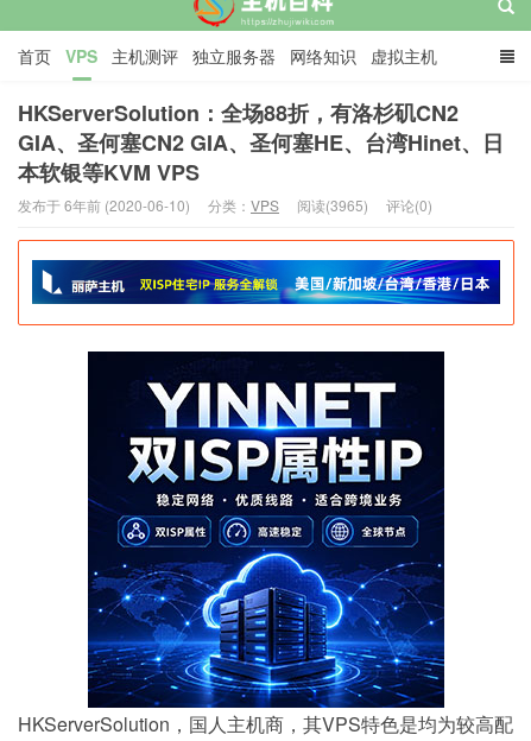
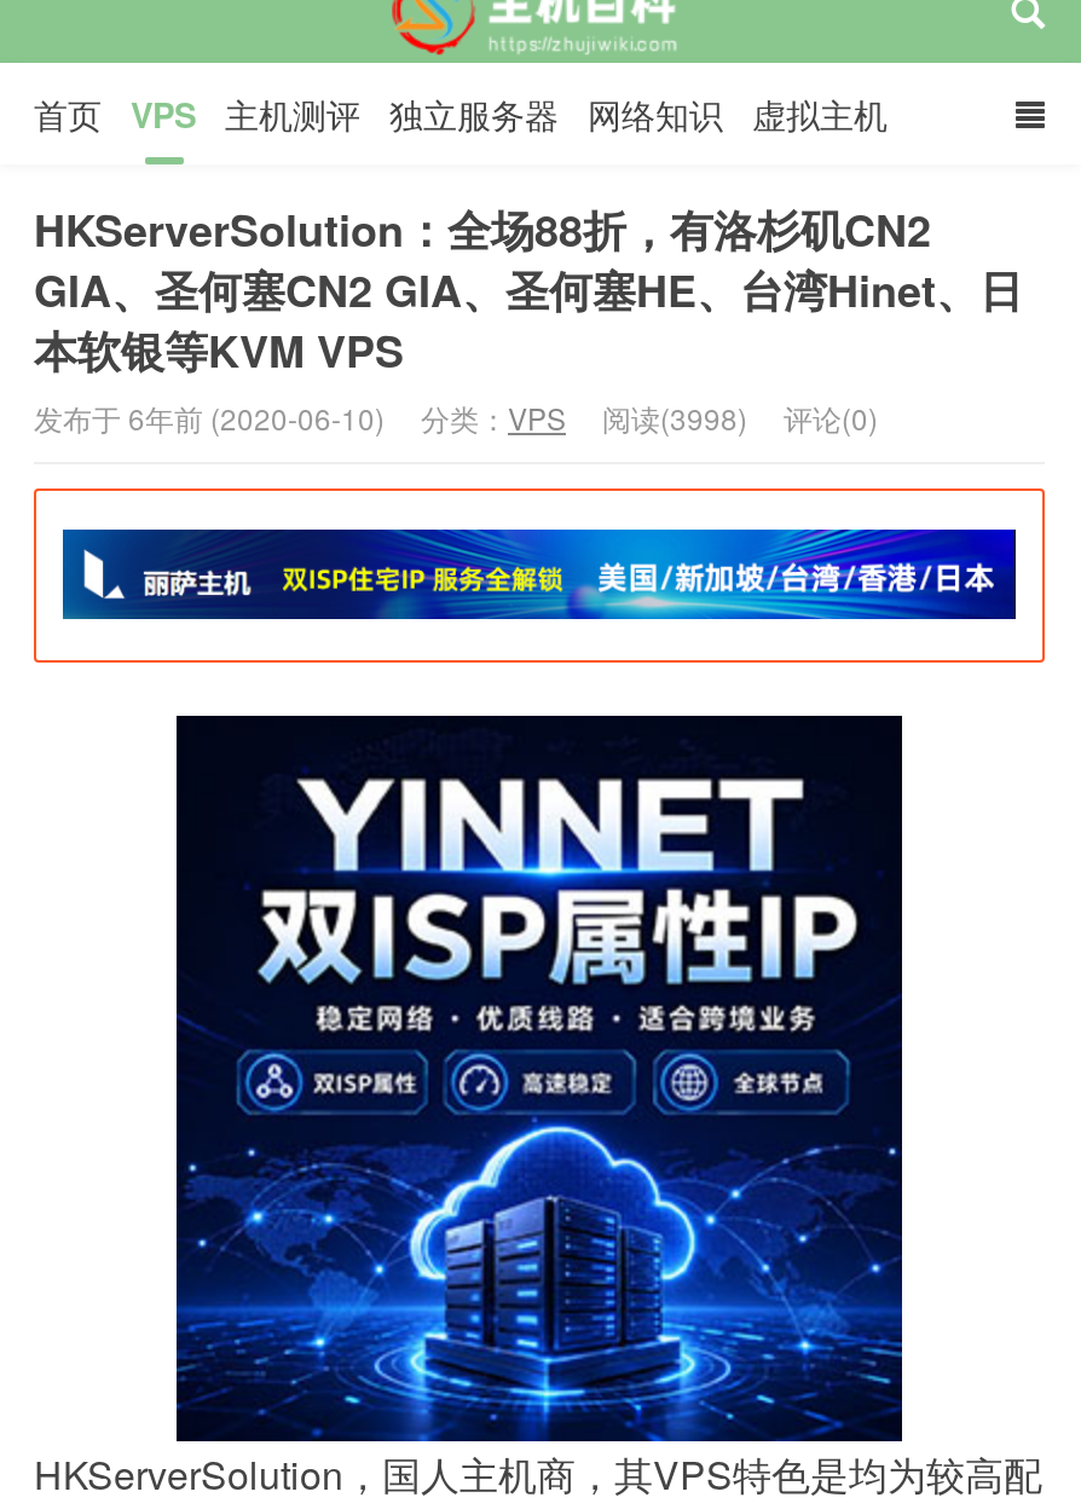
[18,195,432,215] 发布于 6年前 (2020-06-10) 分类：VPS 阅读(3965) 评论(0) -> [34,397,878,438] 发布于 6年前 (2020-06-10) 分类：VPS 阅读(3998) 评论(0)

